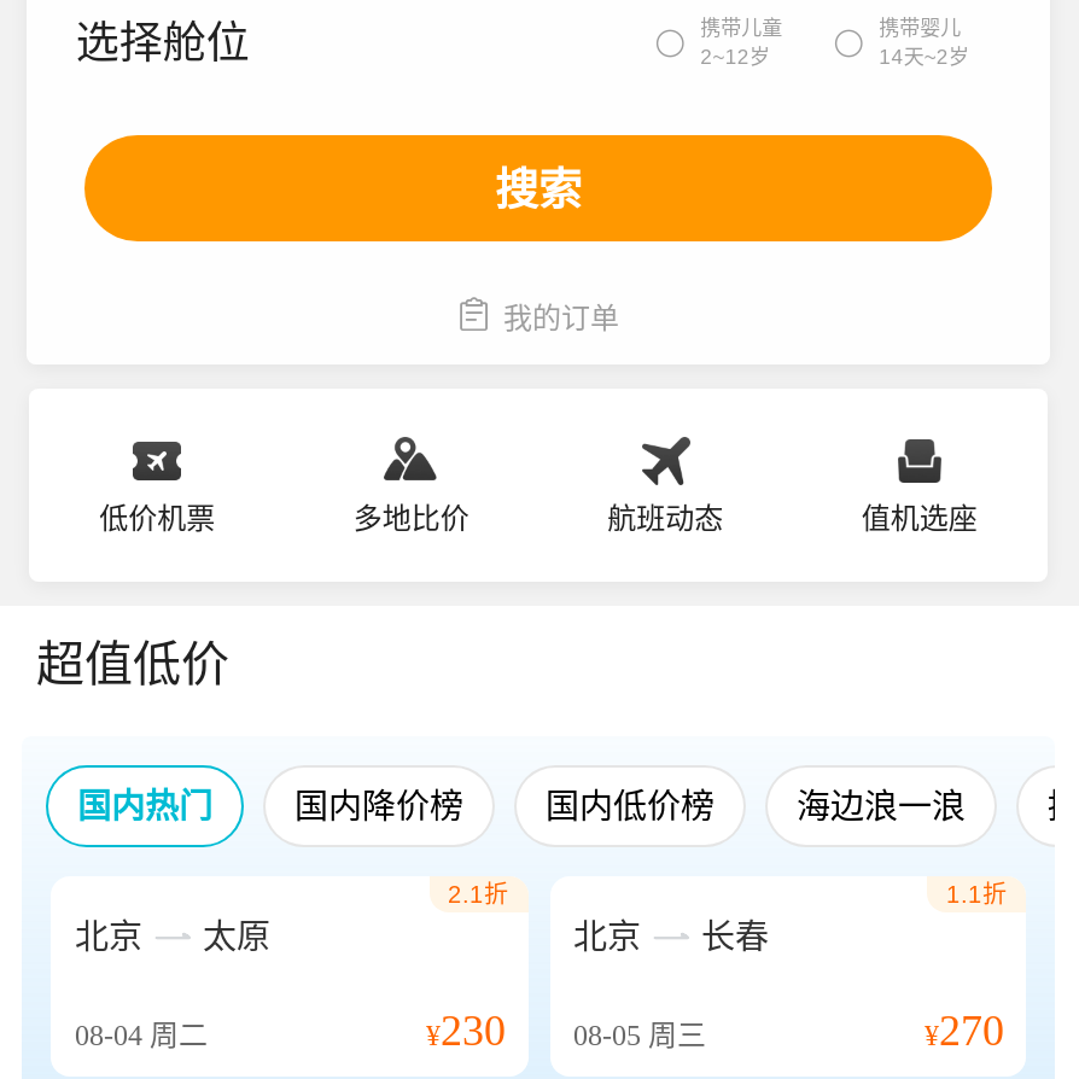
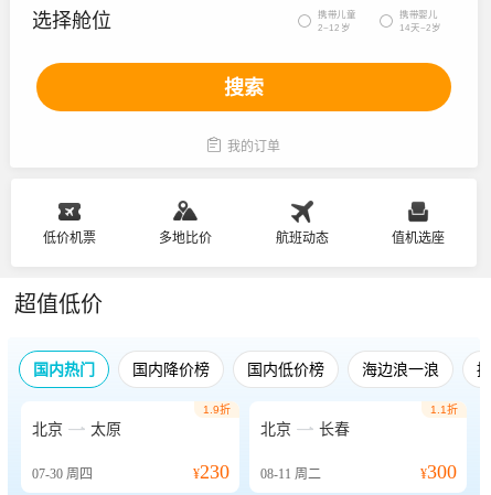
[448,881,508,908] 2.1折 -> [202,403,230,416] 1.9折
[75,1019,208,1052] 08-04周二 -> [32,466,93,482] 07-30周四
[426,1007,706,1055] ¥230 08-05周三 -> [193,461,321,483] ¥230 08-11周二
[925,1007,1004,1055] ¥270 -> [420,461,457,483] ¥300

